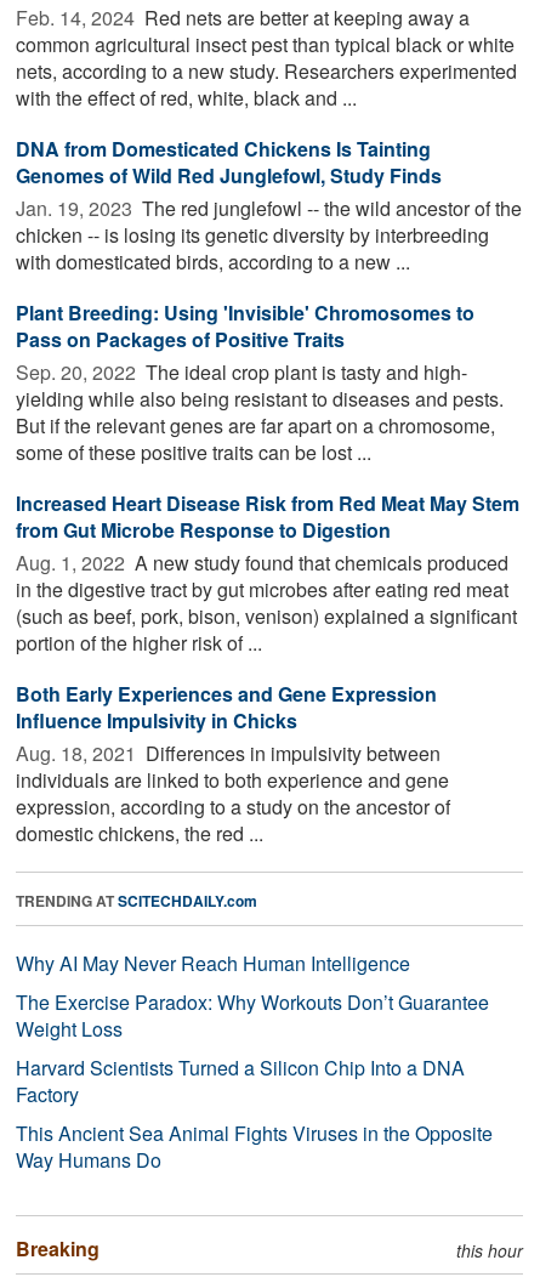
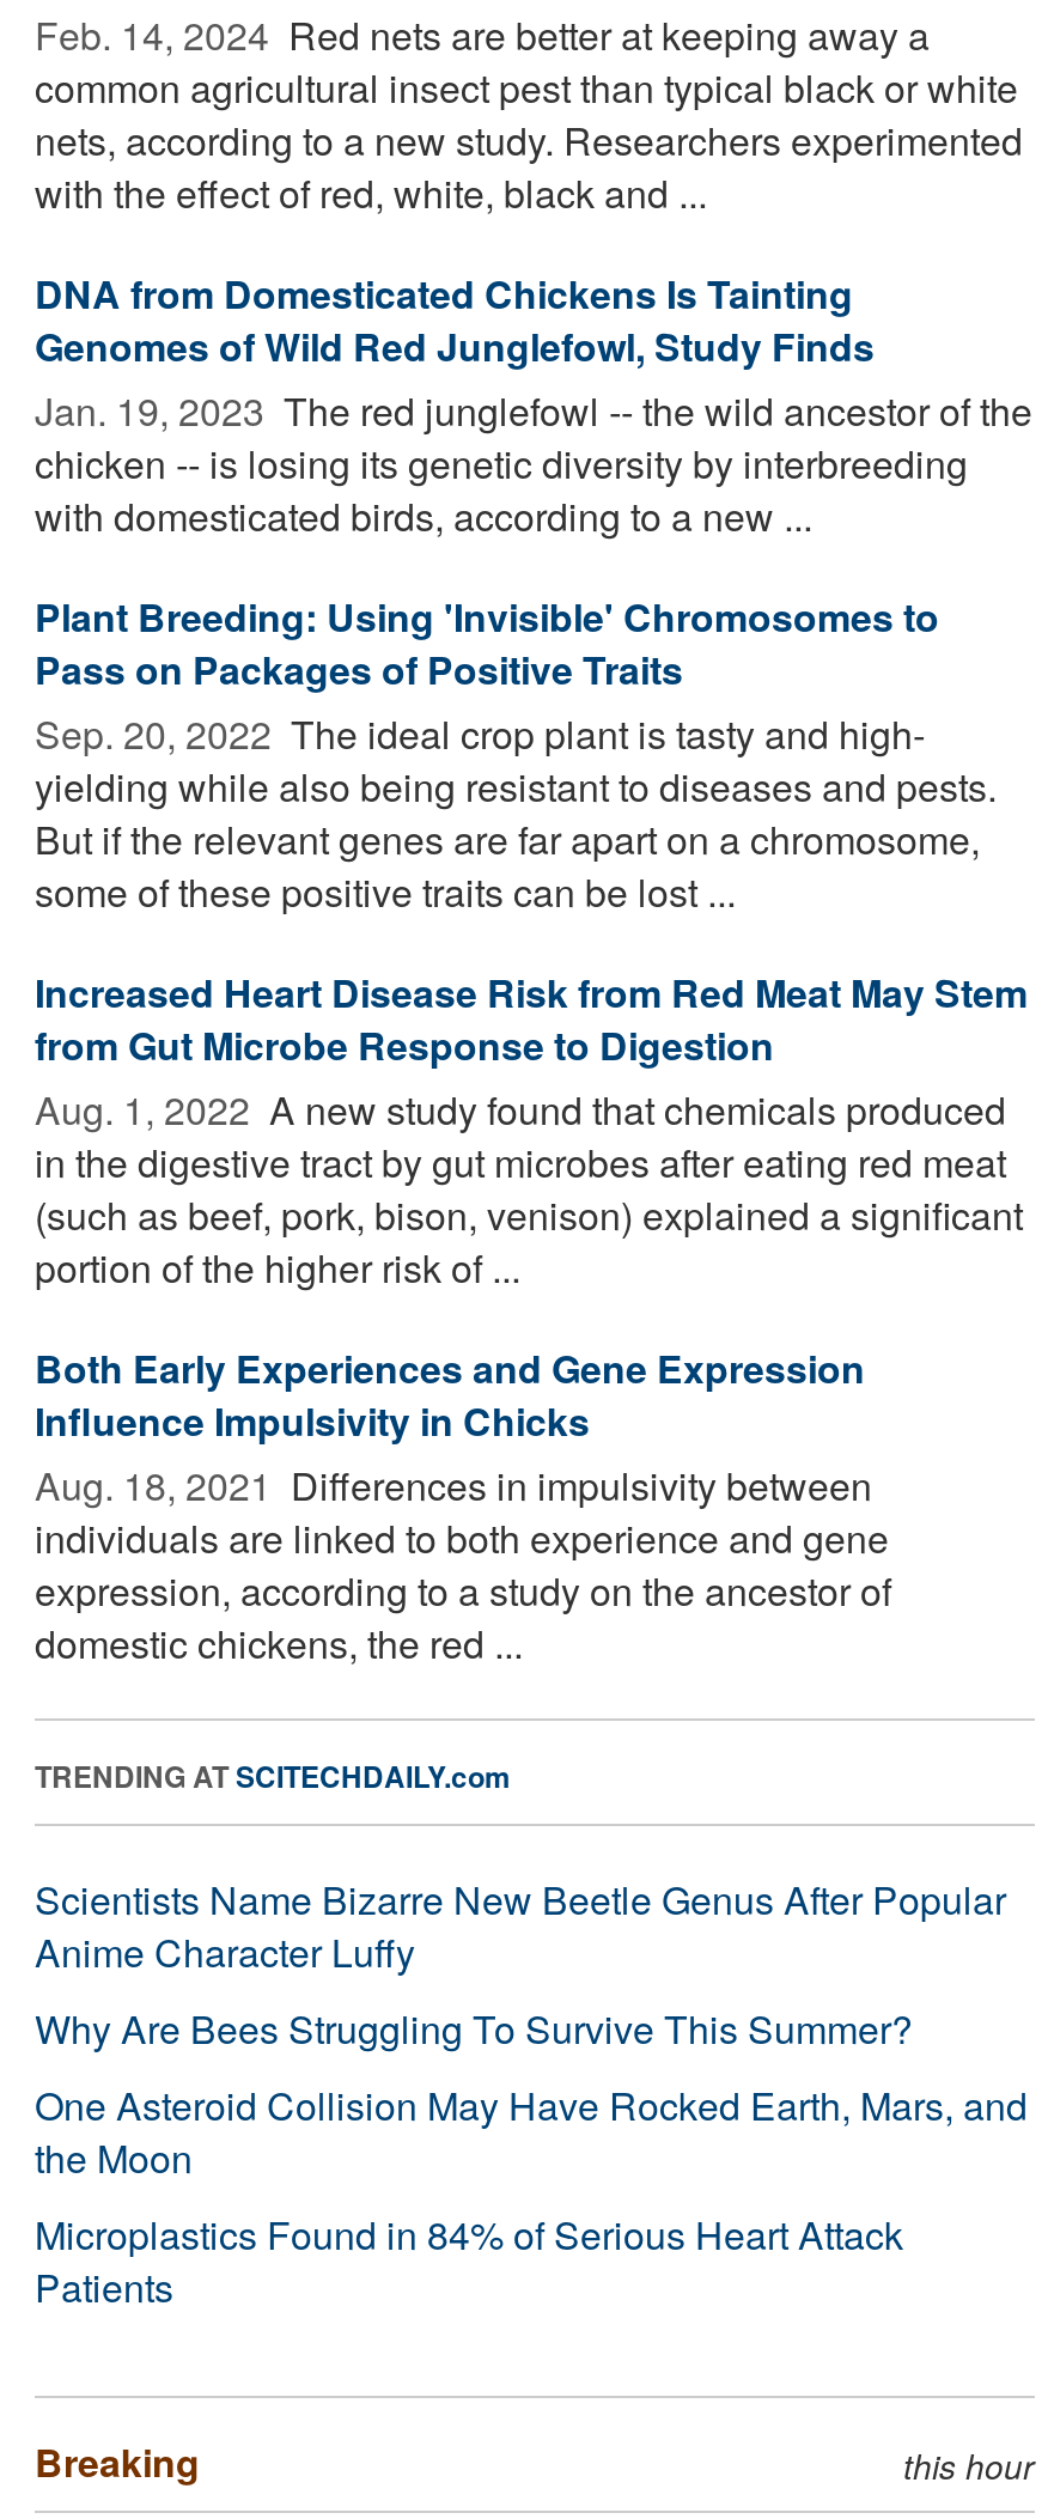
[16,949,493,1174] Why AI May Never Reach Human Intelligence | The Exercise Paradox: Why Workouts Don’t Guarantee | Weight Loss | Harvard Scientists Turned a Silicon Chip Into a DNA | Factory | This Ancient Sea Animal Fights Viruses in the Opposite | Way Humans Do -> [35,1871,1028,2314] Scientists Name Bizarre New Beetle Genus After Popular | Anime Character Luffy | Why Are Bees Struggling To Survive This Summer? | One Asteroid Collision May Have Rocked Earth, Mars, and | the Moon | Microplastics Found in 84% of Serious Heart Attack | Patients

